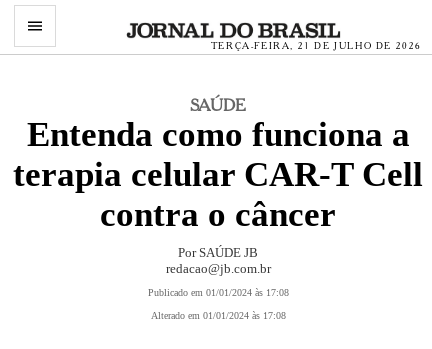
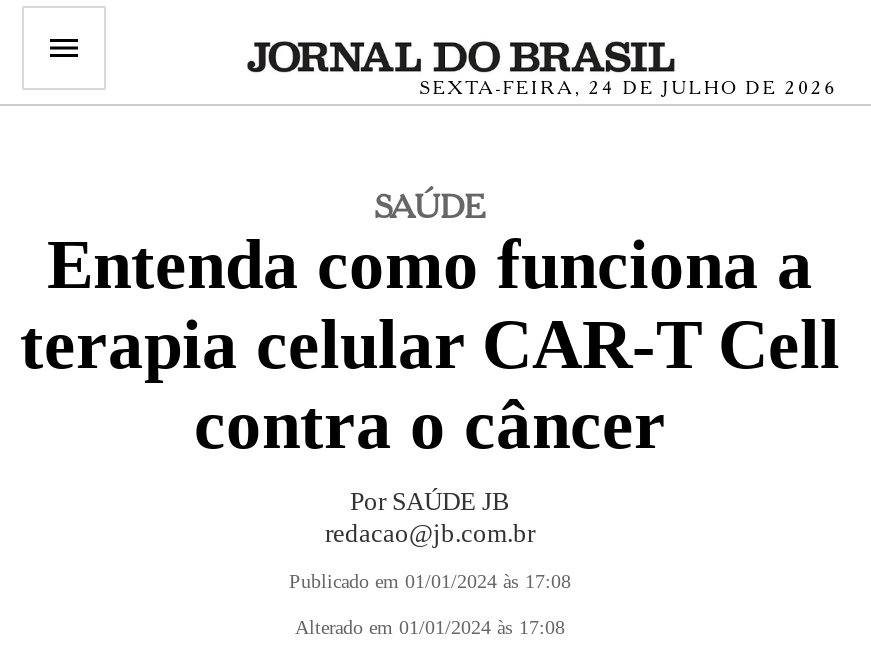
[211,40,422,51] TERÇA-FEIRA, 21 DE JULHO DE 2026 -> [420,76,838,98] SEXTA-FEIRA, 24 DE JULHO DE 2026

